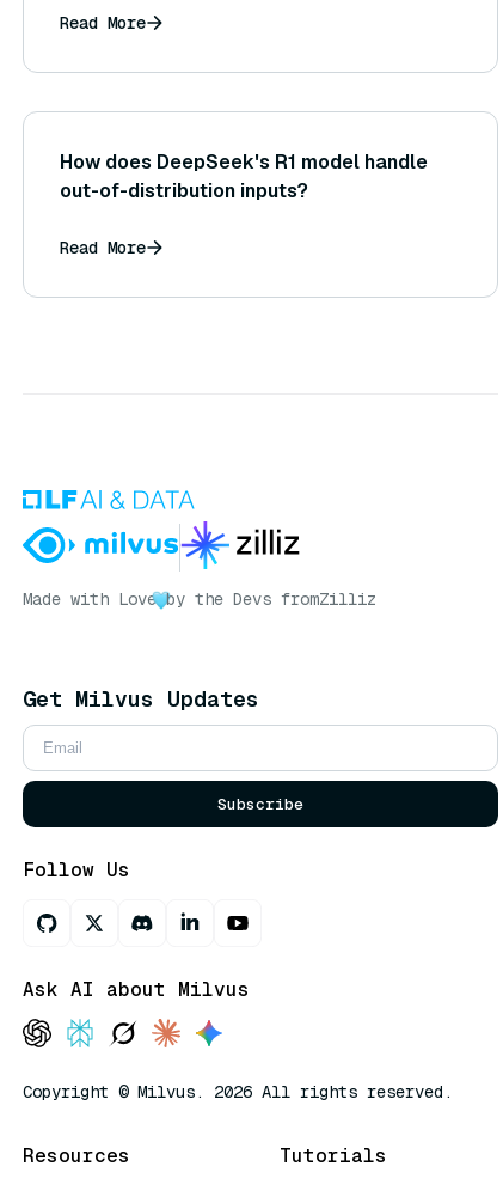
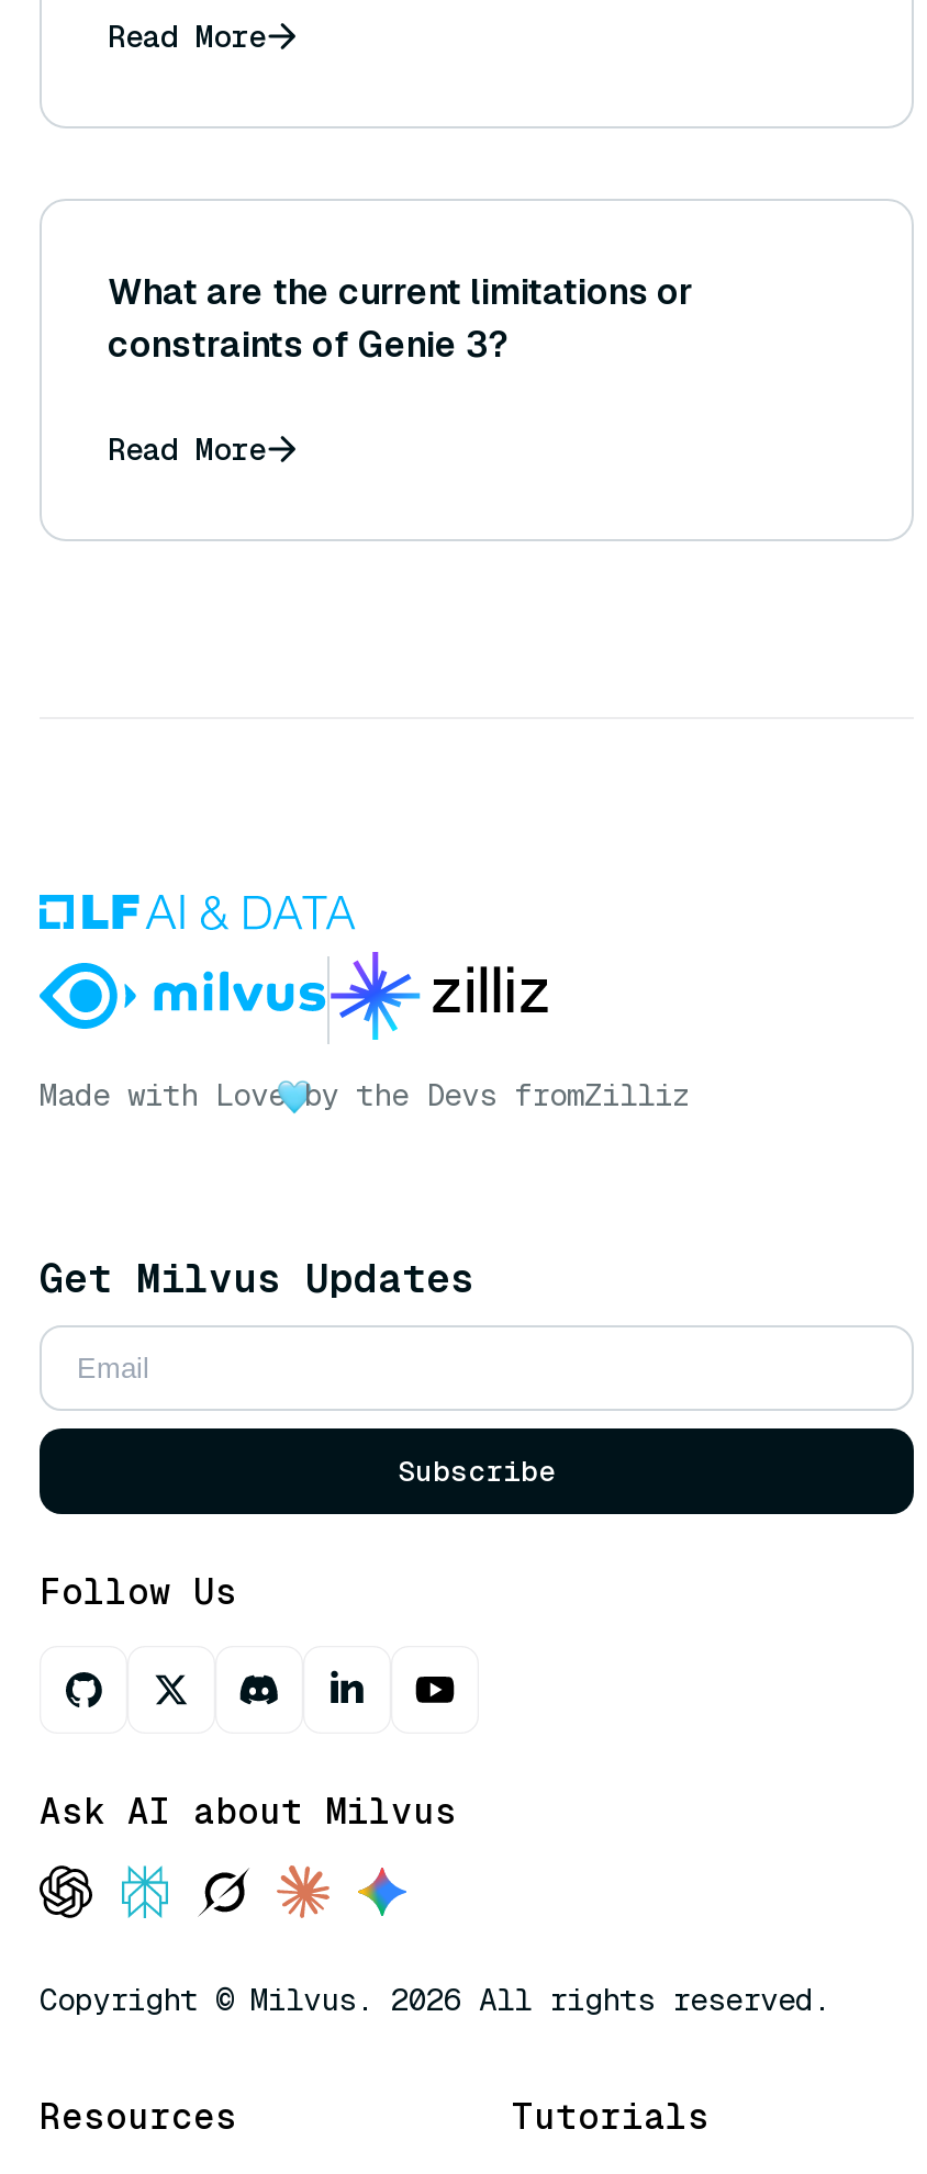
[60,150,428,204] How does DeepSeek's R1 model handle | out-of-distribution inputs? -> [108,270,694,369] What are the current limitations or | constraints of Genie 3?

